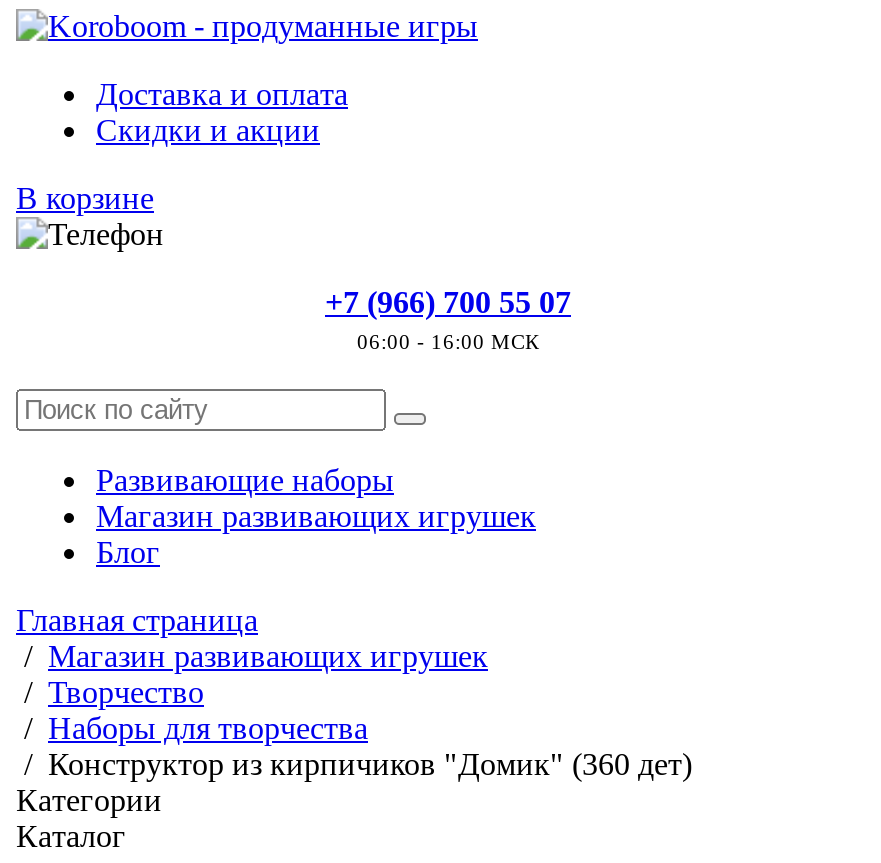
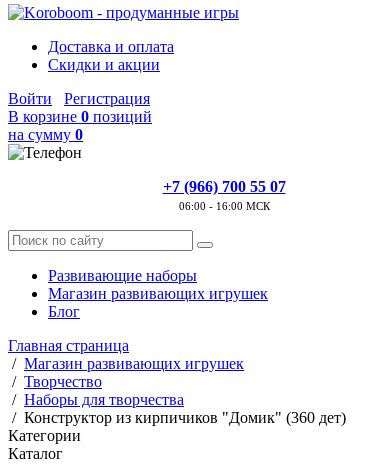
[16,181,154,215] В корзине -> [8,90,152,143] Войти | Регистрация | В корзине 0 позиций | на сумму 0

